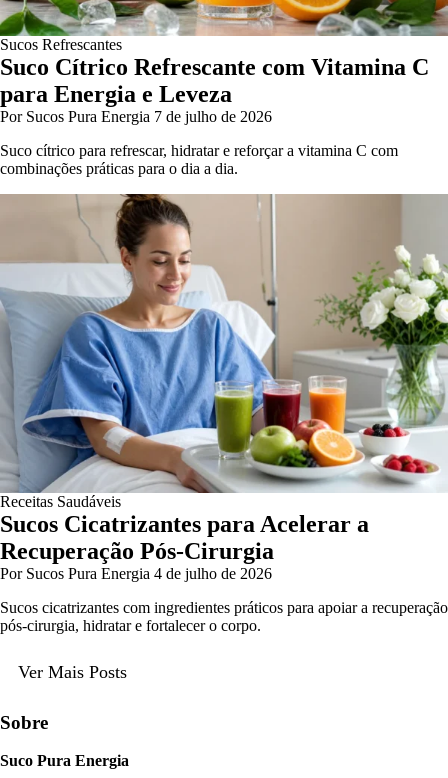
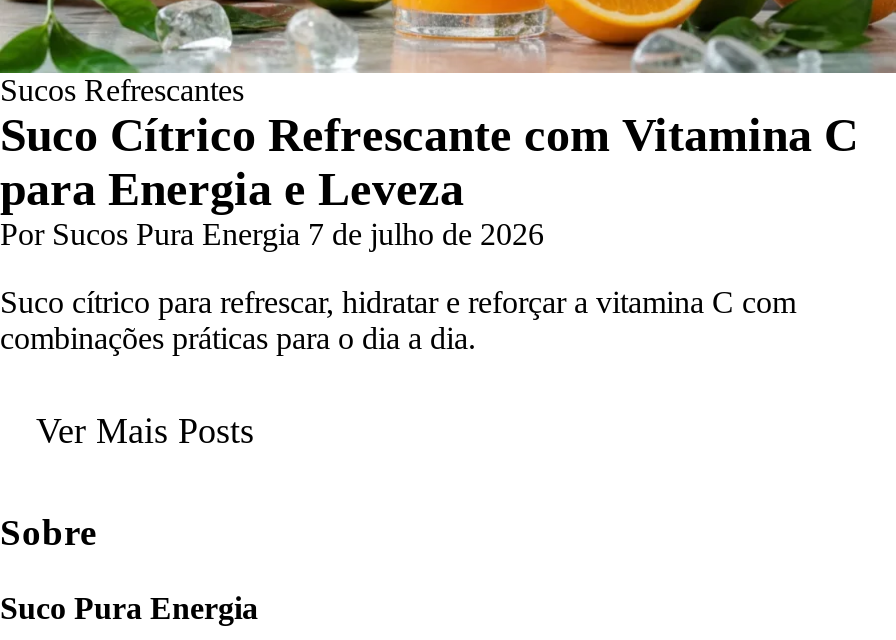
[0,193,448,634] [image] | Receitas Saudáveis | Sucos Cicatrizantes para Acelerar a | Recuperação Pós-Cirurgia | Por Sucos Pura Energia 4 de julho de 2026 | Sucos cicatrizantes com ingredientes práticos para apoiar a recuperação | pós-cirurgia, hidratar e fortalecer o corpo. -> none

